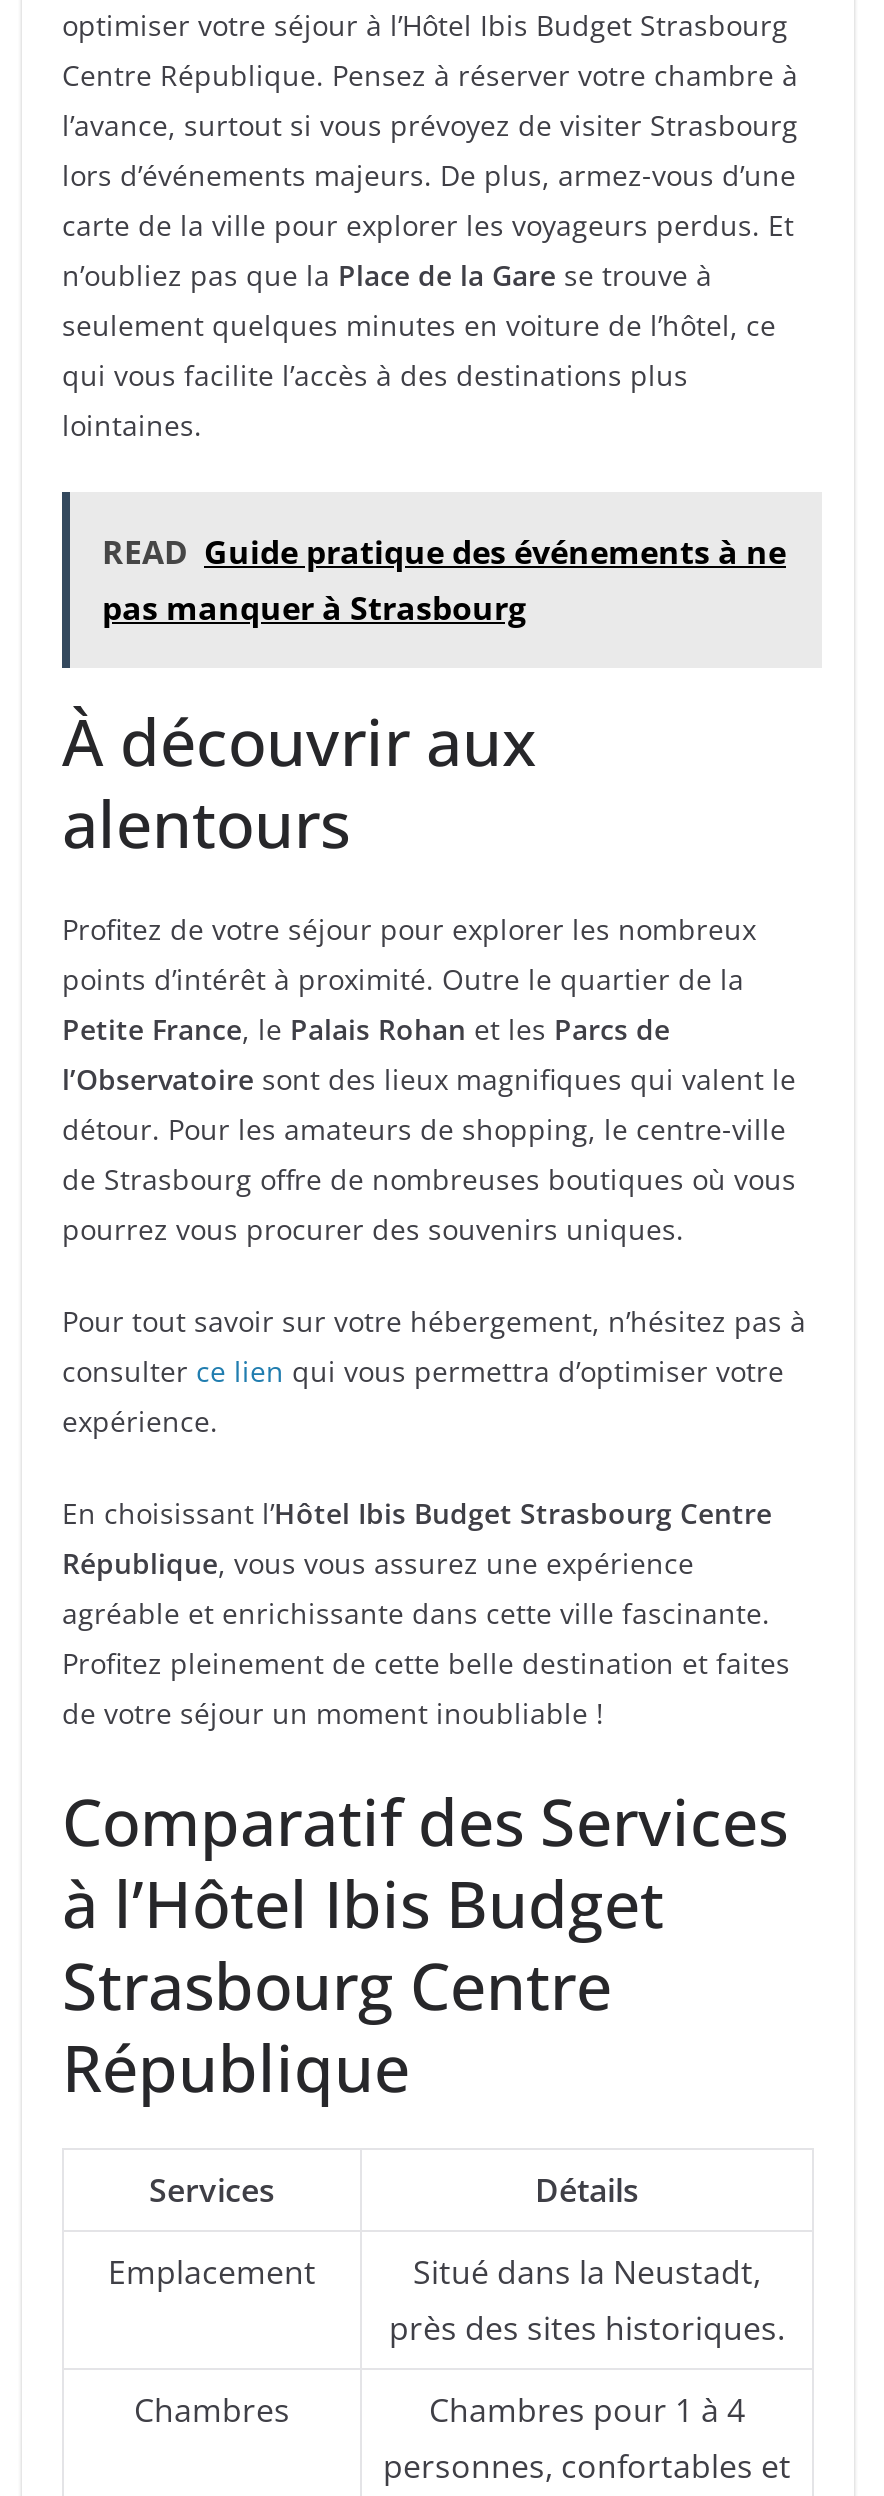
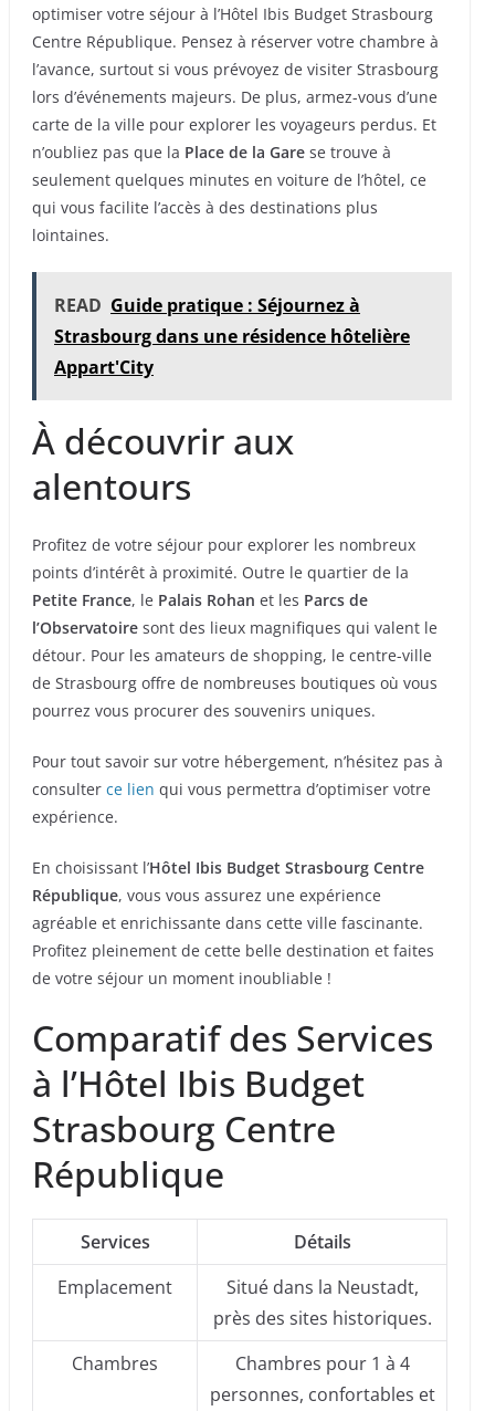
[102,531,786,631] READ Guide pratique des événements à ne | pas manquer à Strasbourg -> [54,293,410,380] READ Guide pratique : Séjournez à | Strasbourg dans une résidence hôtelière | Appart'City

